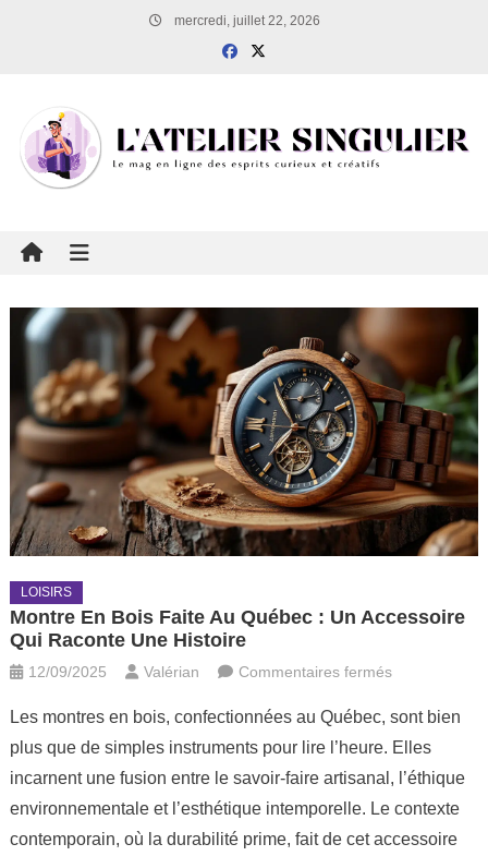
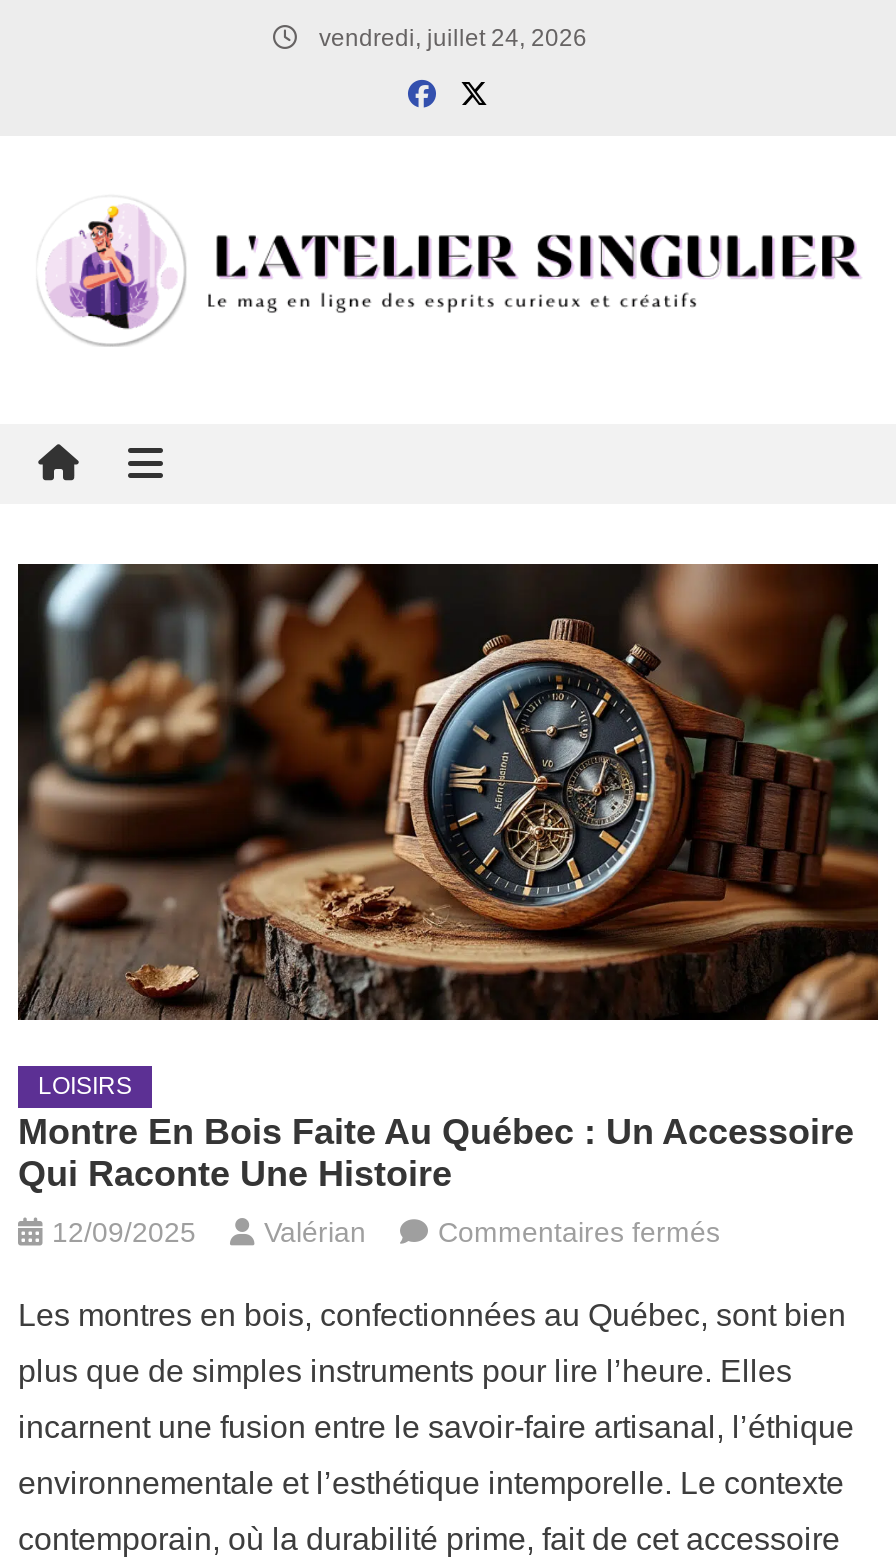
[170,13,320,28] mercredi, juillet 22, 2026 -> [313,24,587,52] vendredi, juillet 24, 2026

